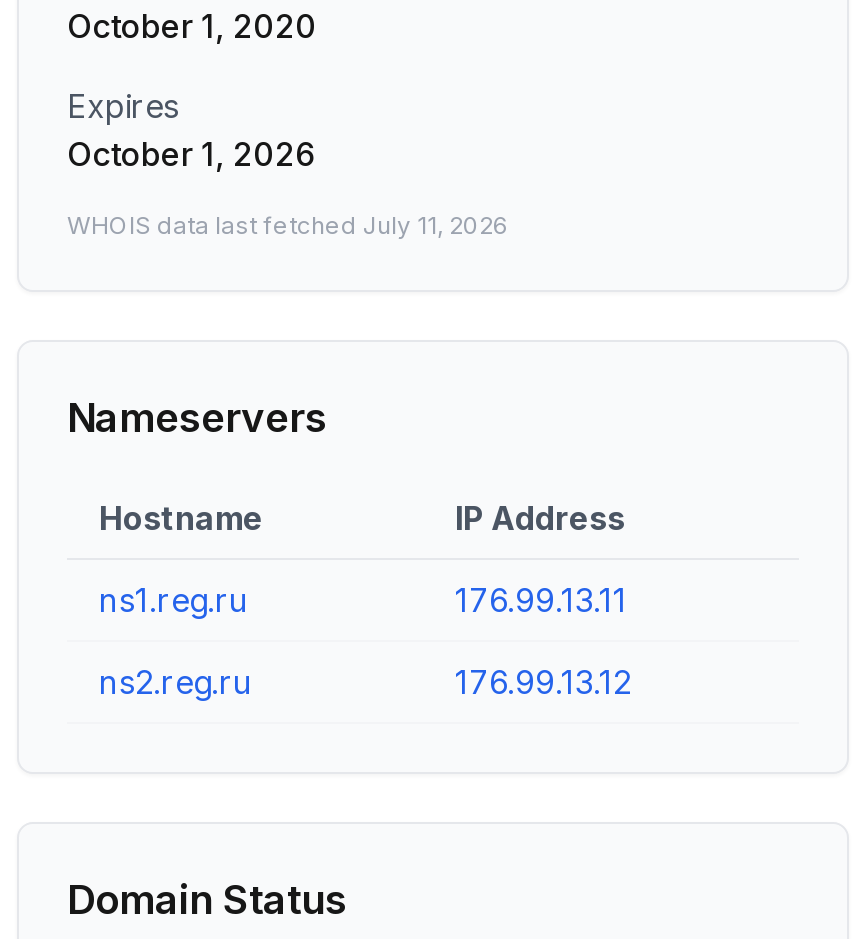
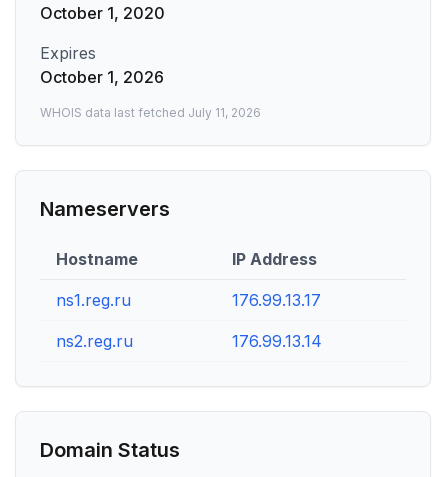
[455,580,627,620] 176.99.13.11 -> [232,290,321,310] 176.99.13.17
[455,662,631,702] 176.99.13.12 -> [232,331,322,351] 176.99.13.14

